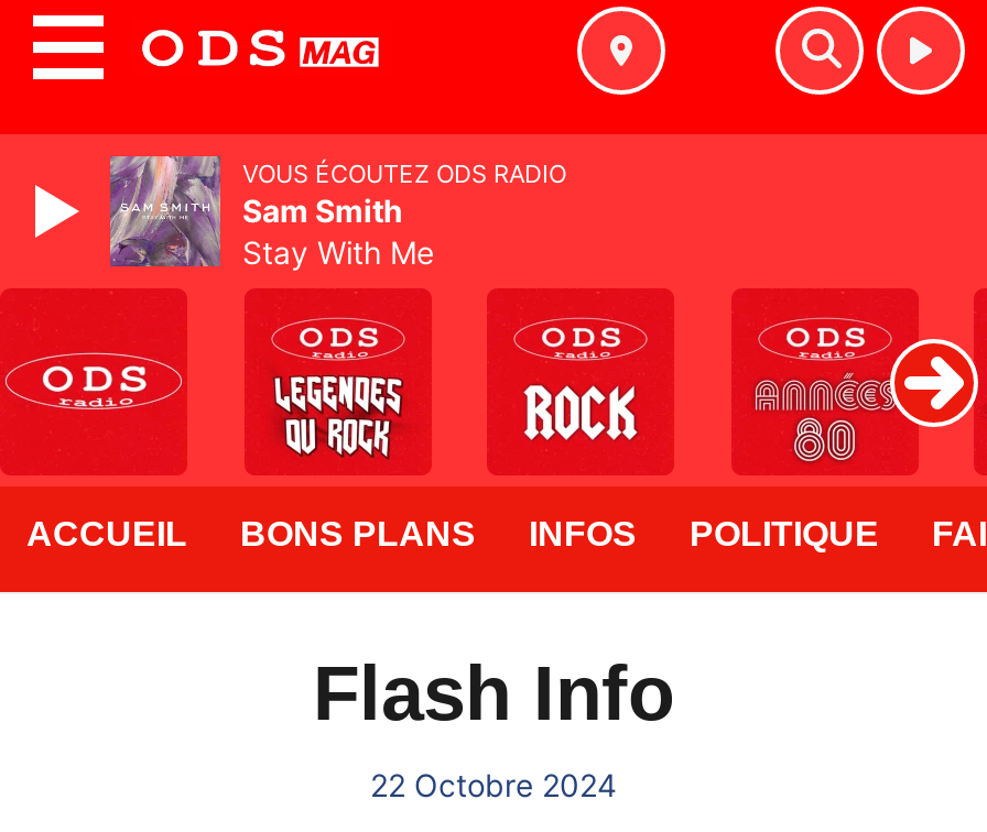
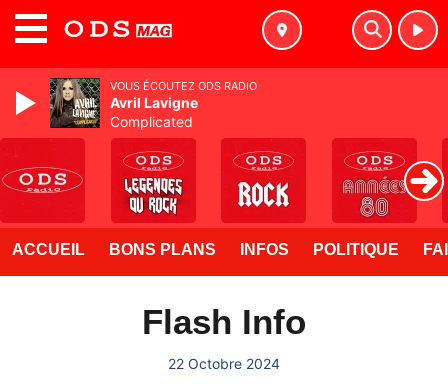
[108,154,434,271] [image] | Sam Smith | Stay With Me -> [49,77,198,130] [image] | Avril Lavigne | Complicated

